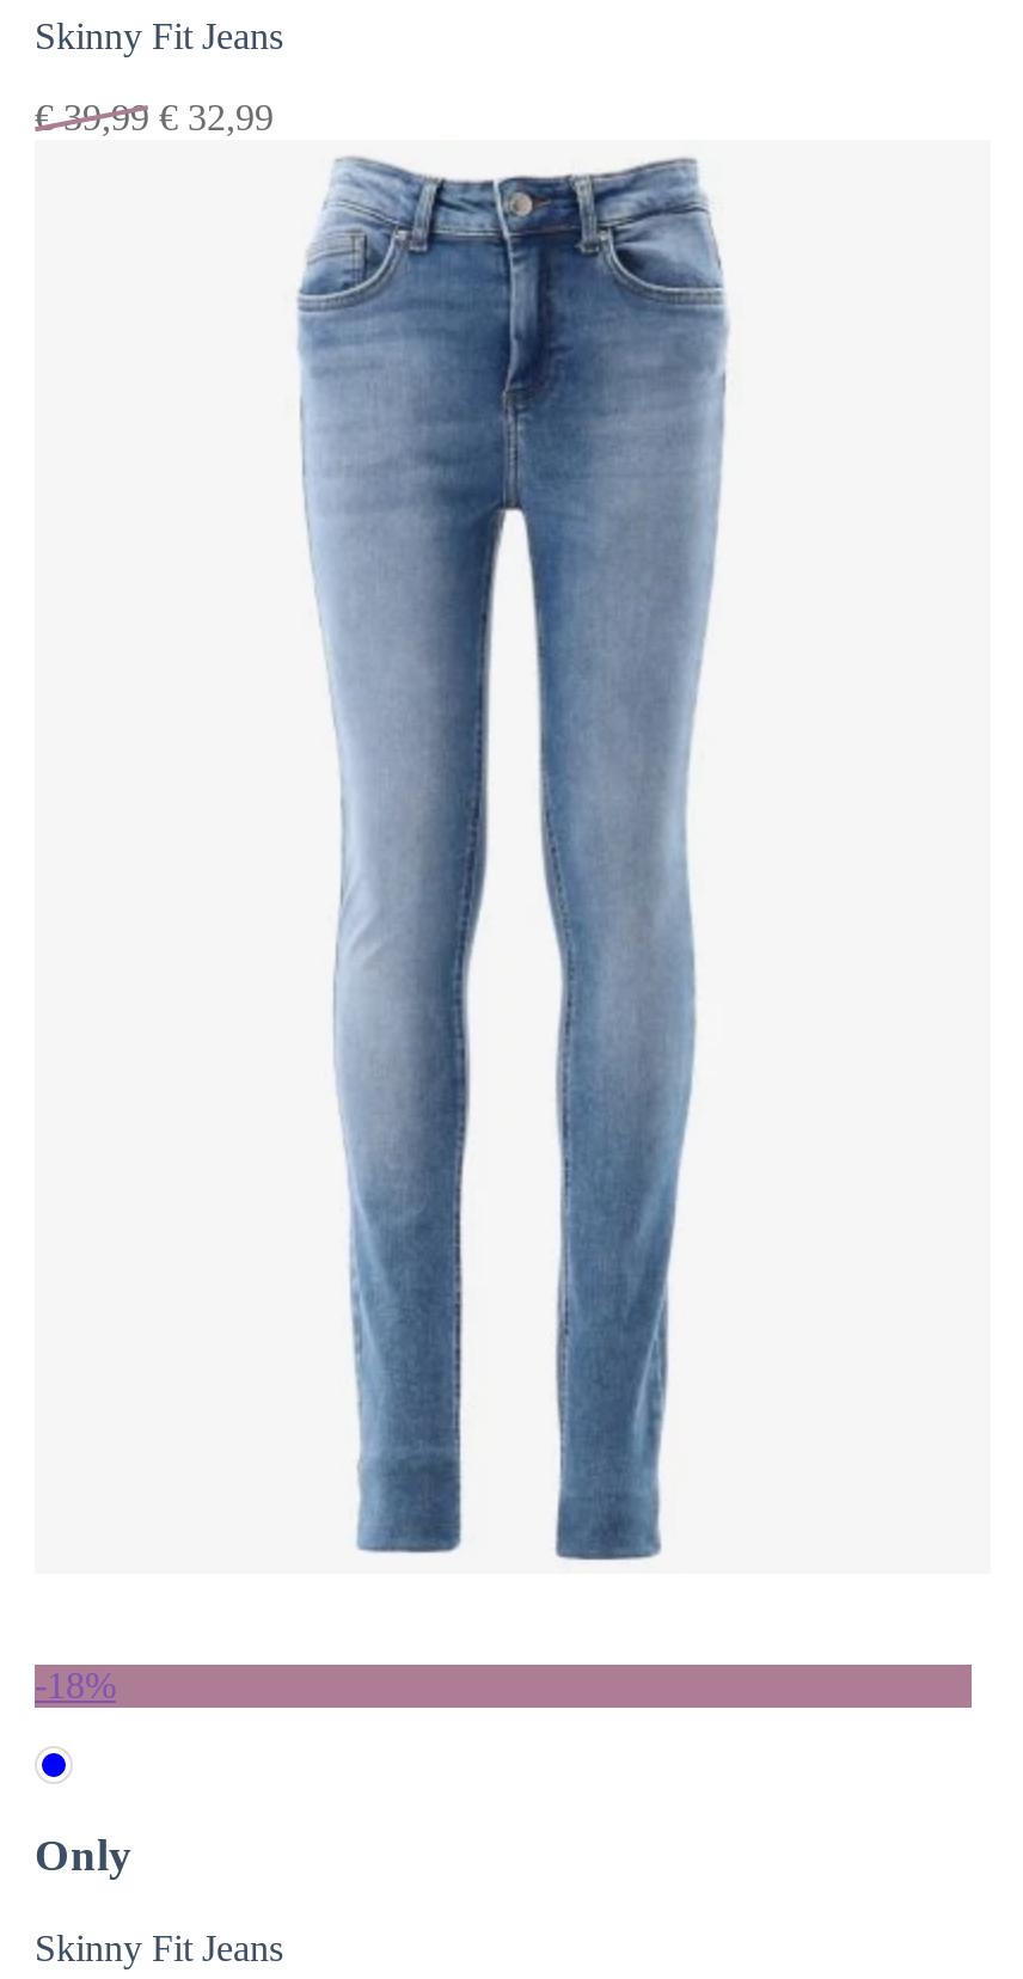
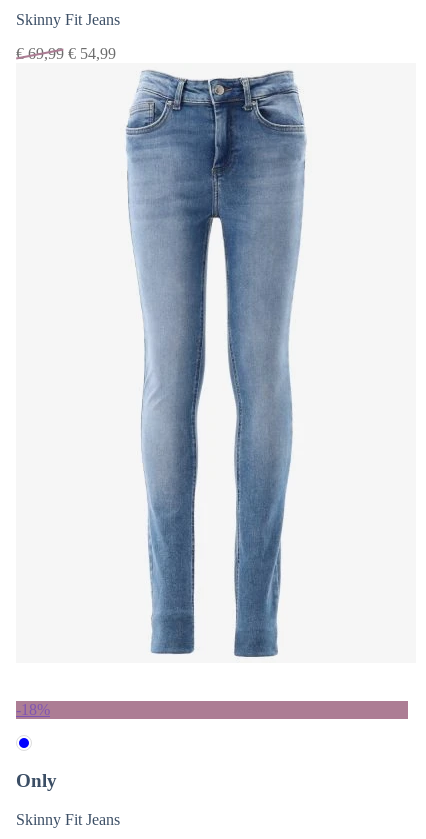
[35,98,274,138] €39,99 €32,99 -> [16,45,116,62] €69,99 €54,99

